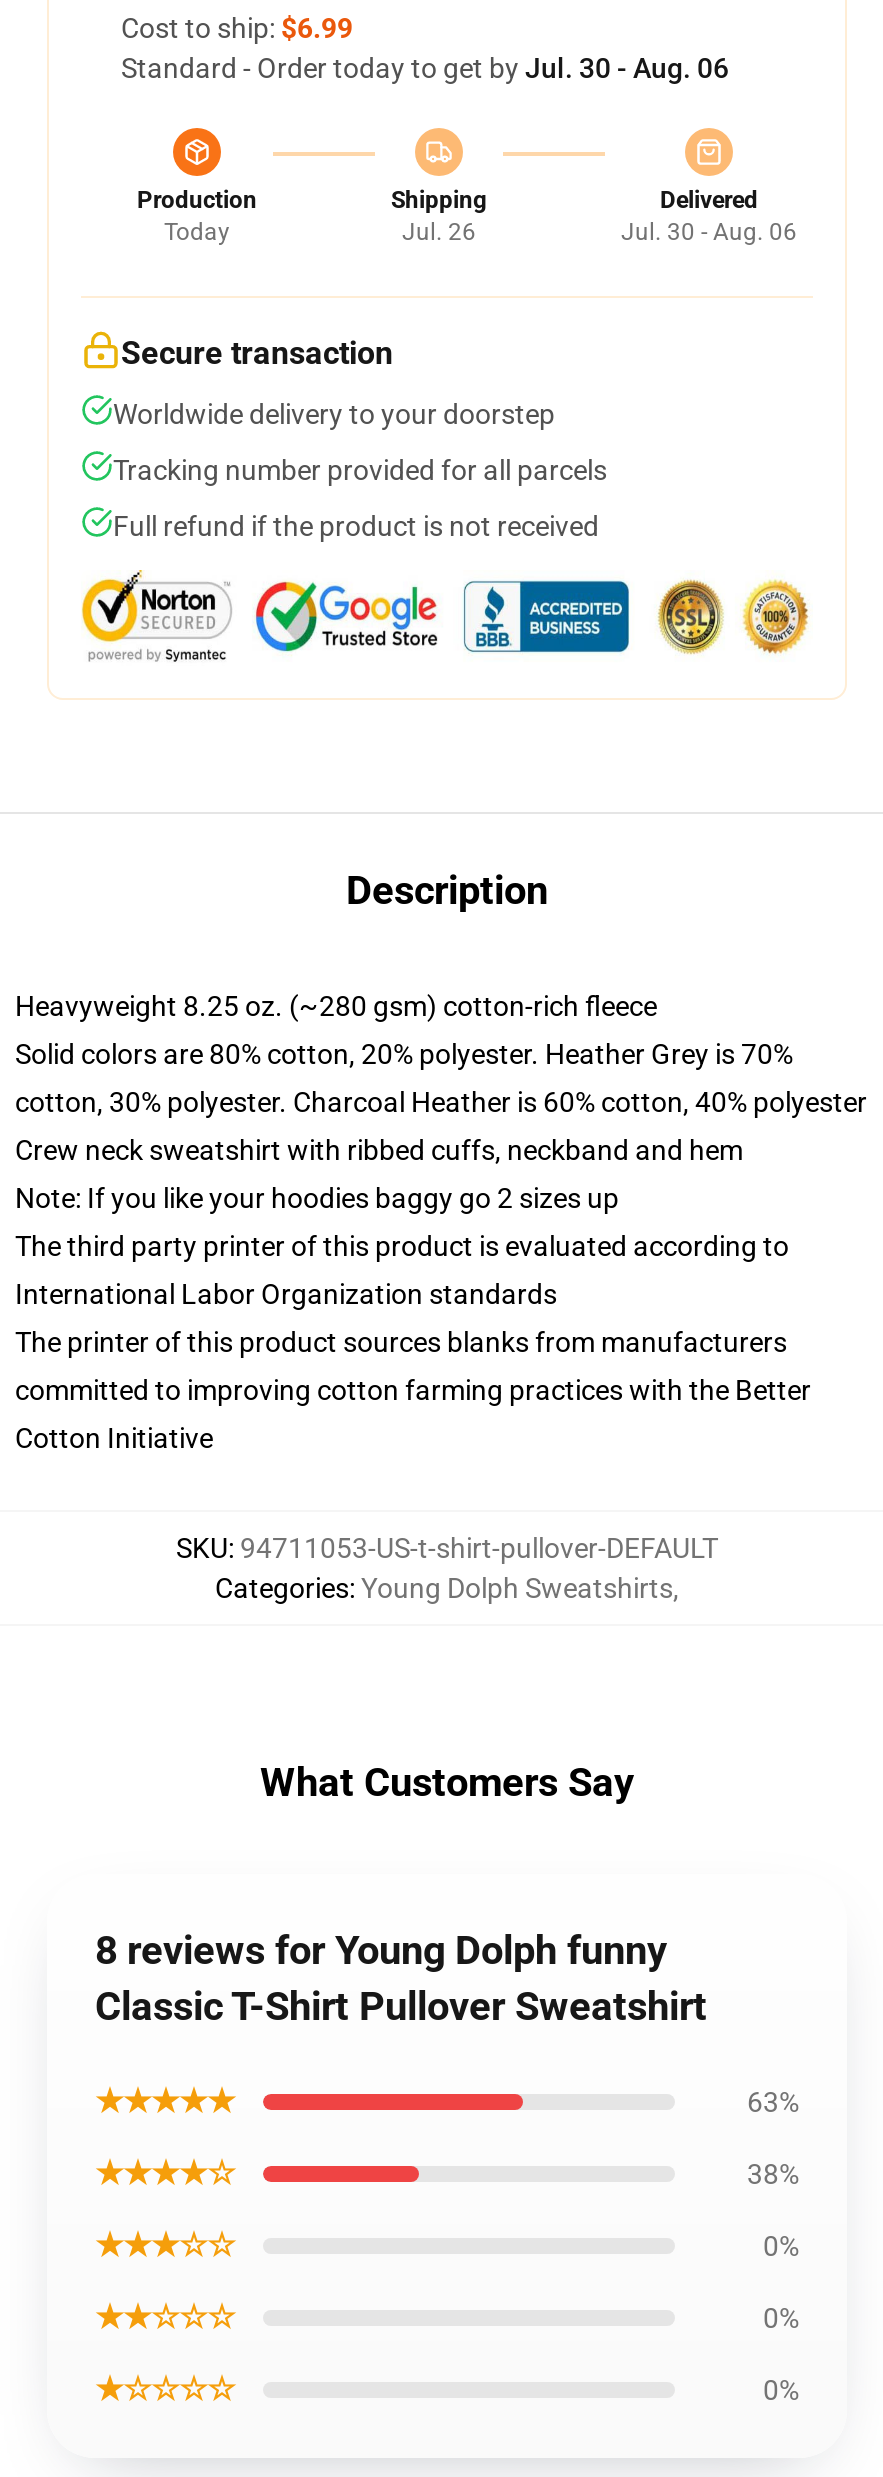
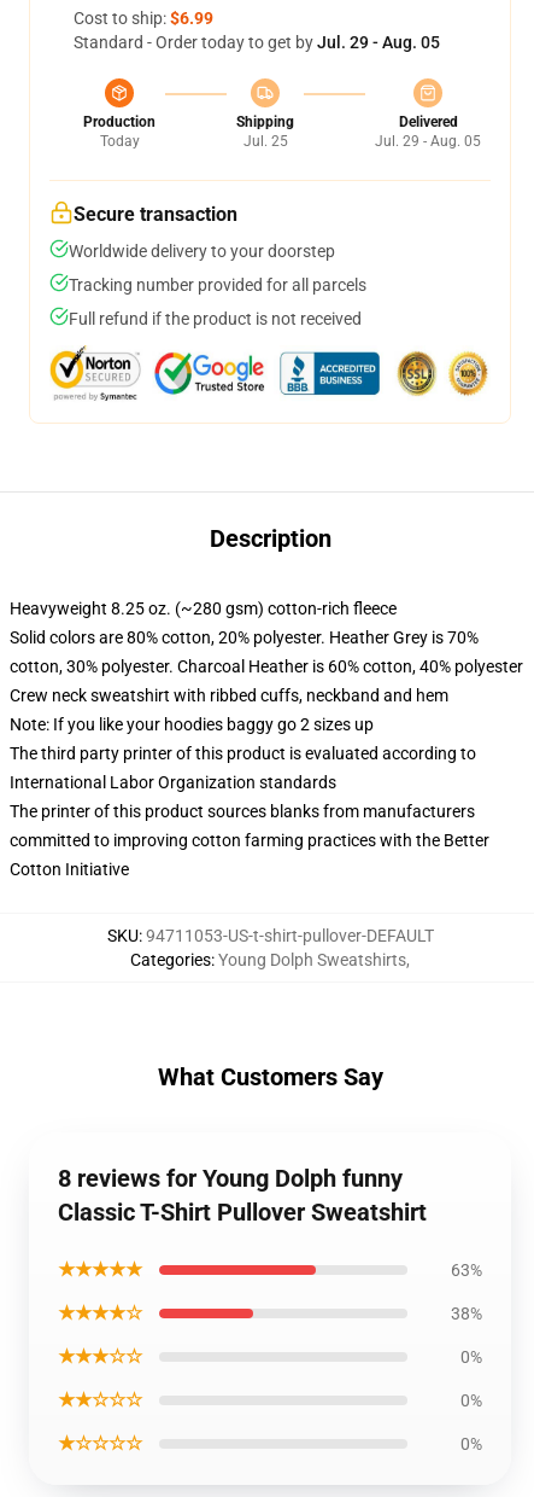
[121,52,729,84] Standard - Order today to get by Jul. 30 - Aug. 06 -> [74,33,440,52] Standard - Order today to get by Jul. 29 - Aug. 05
[402,218,476,246] Jul. 26 -> [243,133,287,150] Jul. 25
[621,218,797,246] Jul. 30 - Aug. 06 -> [375,133,481,150] Jul. 29 - Aug. 05

